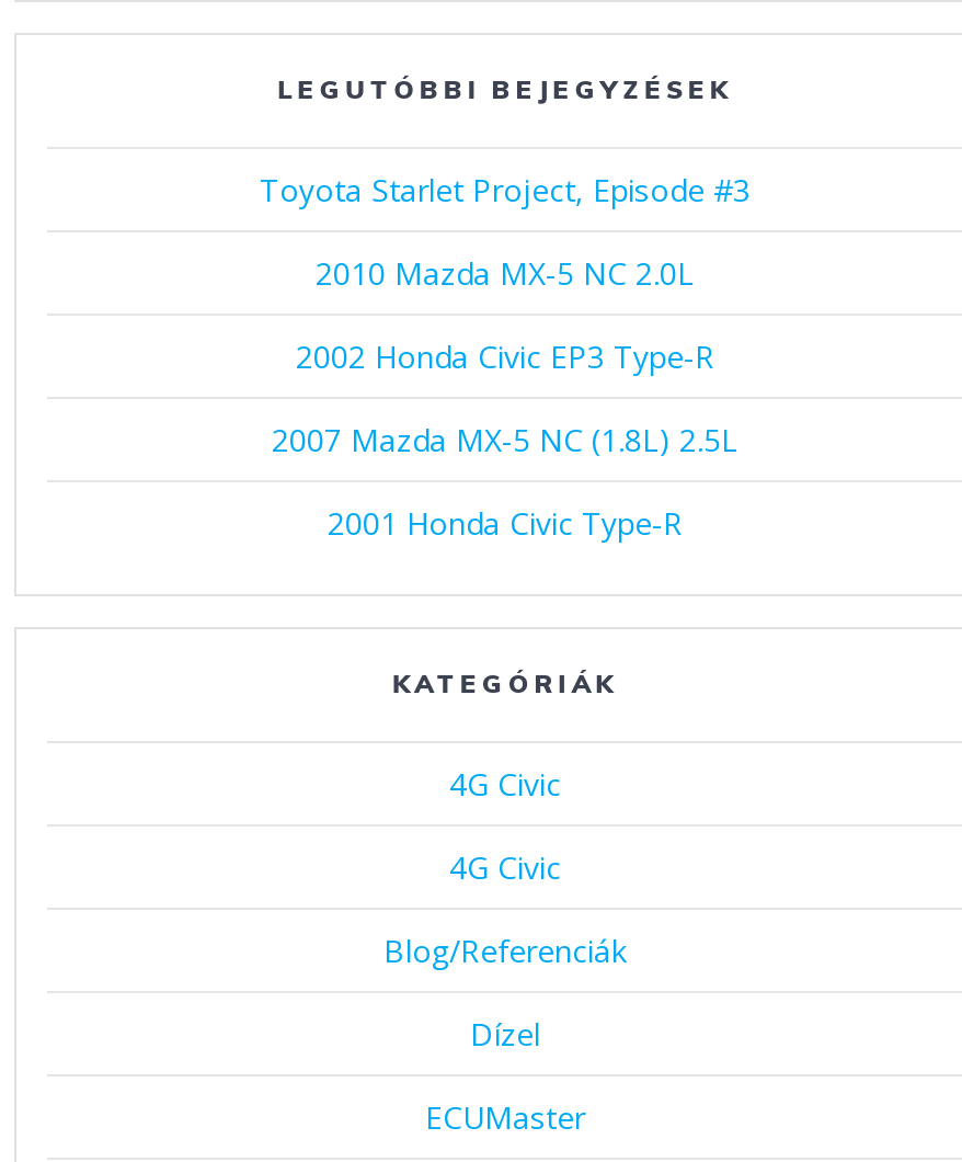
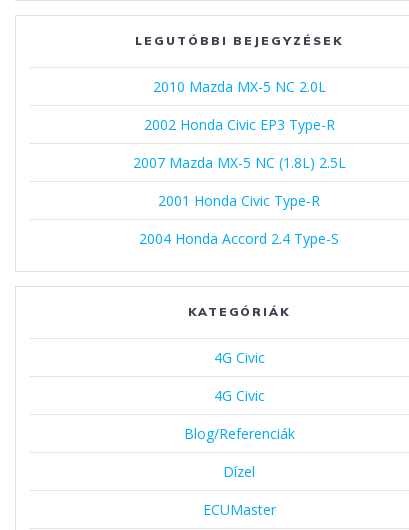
[260,170,751,211] Toyota Starlet Project, Episode #3 -> none
moved [272,253,738,545] -> [132,77,345,210]: 2010 Mazda MX-5 NC 2.0L | 2002 Honda Civic EP3 Type-R | 2007 Mazda MX-5 NC (1.8L) 2.5L | 2001 Honda Civic Type-R
none -> [139,229,339,248] 2004 Honda Accord 2.4 Type-S

